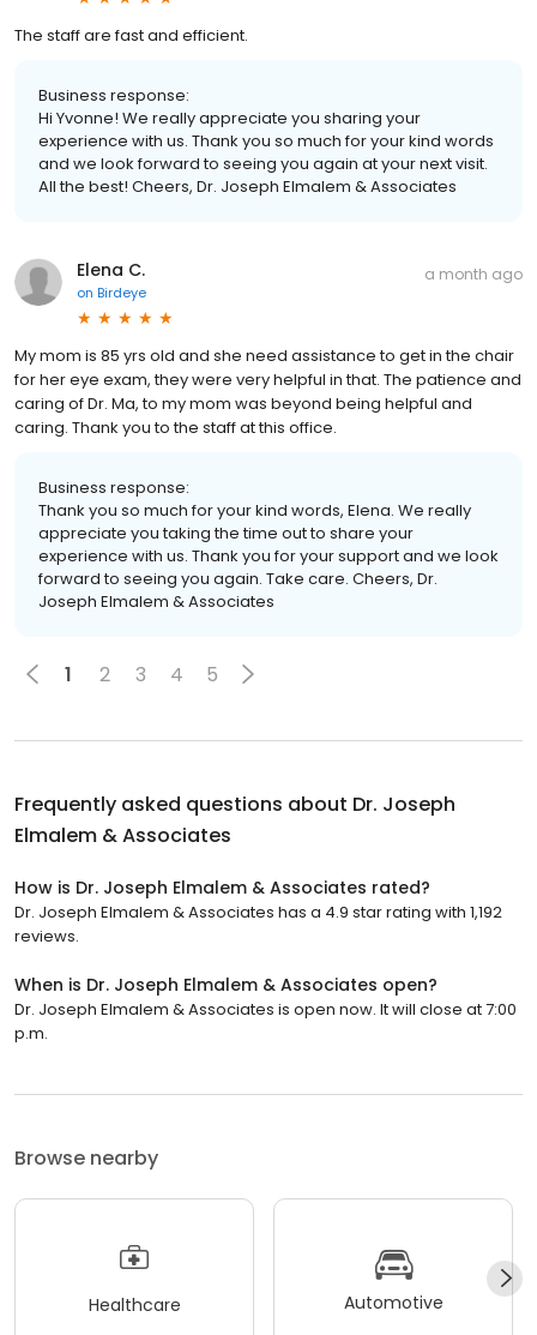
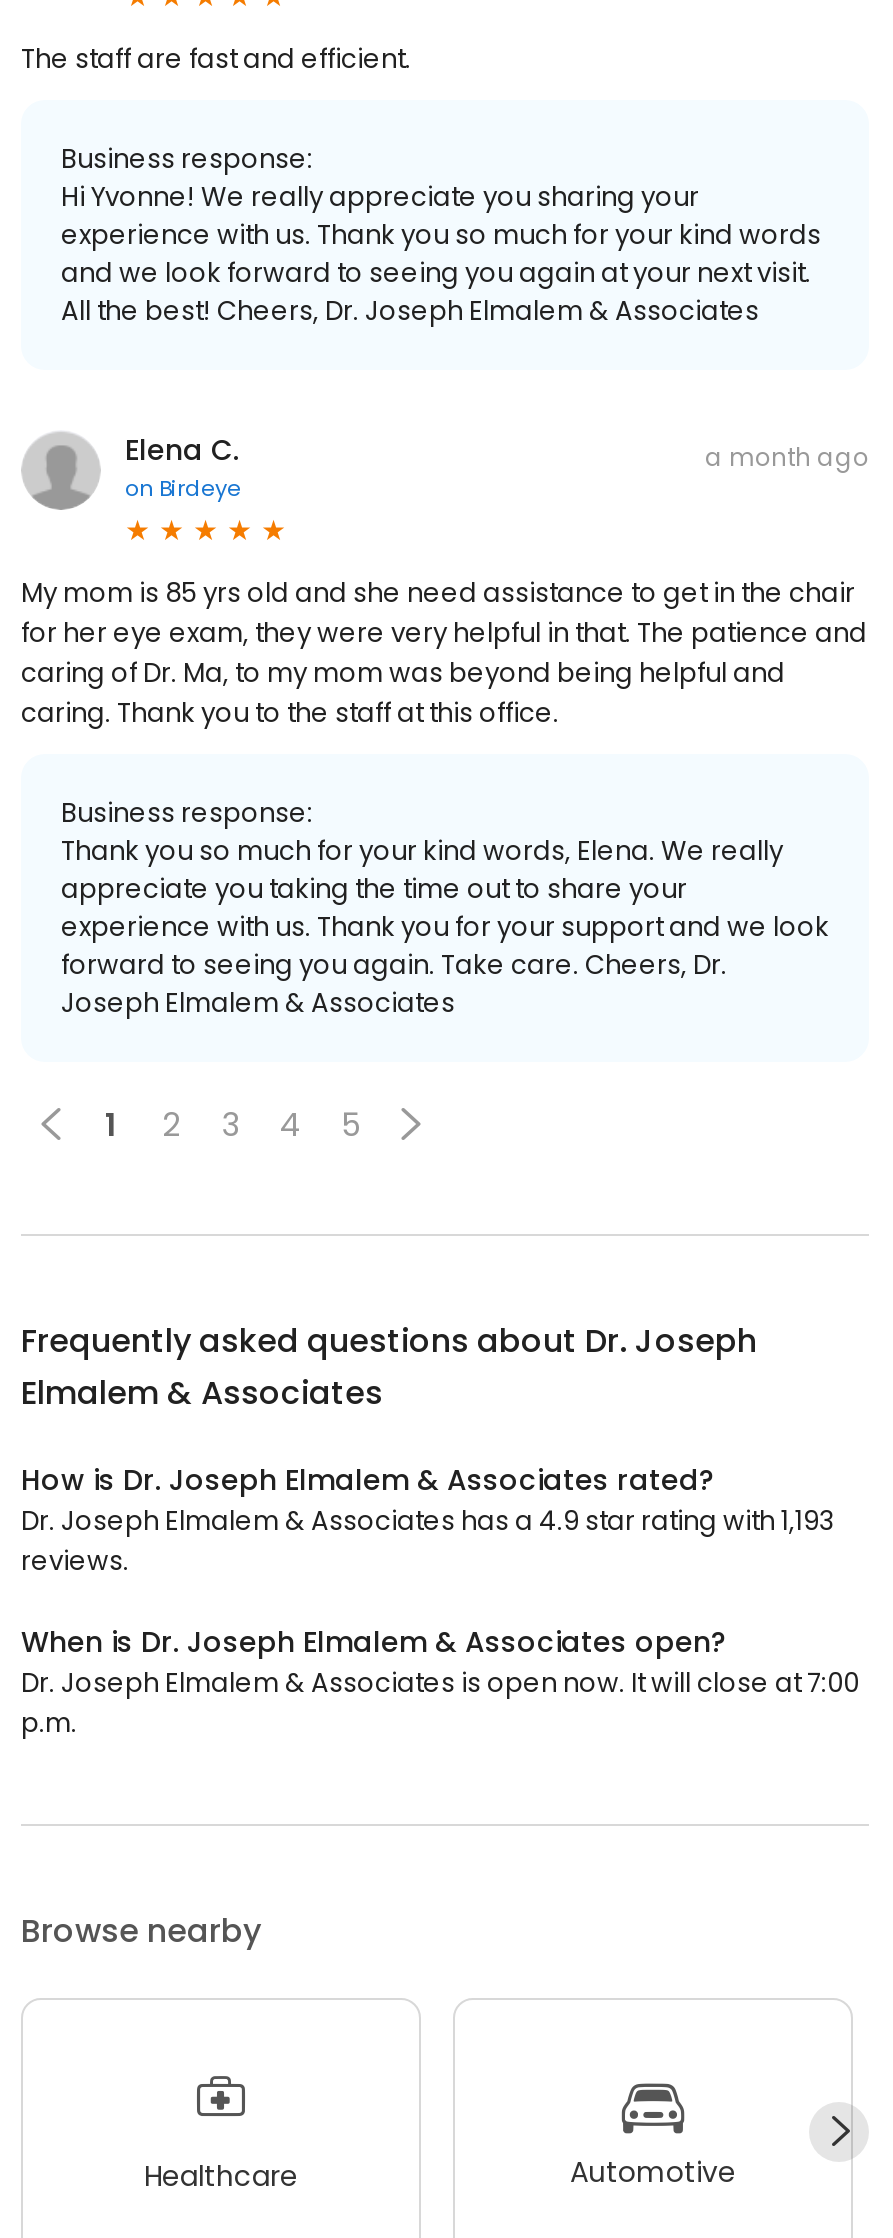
[14,901,502,924] Dr. Joseph Elmalem & Associates has a 4.9 star rating with 1,192 -> [21,1502,835,1540] Dr. Joseph Elmalem & Associates has a 4.9 star rating with 1,193

